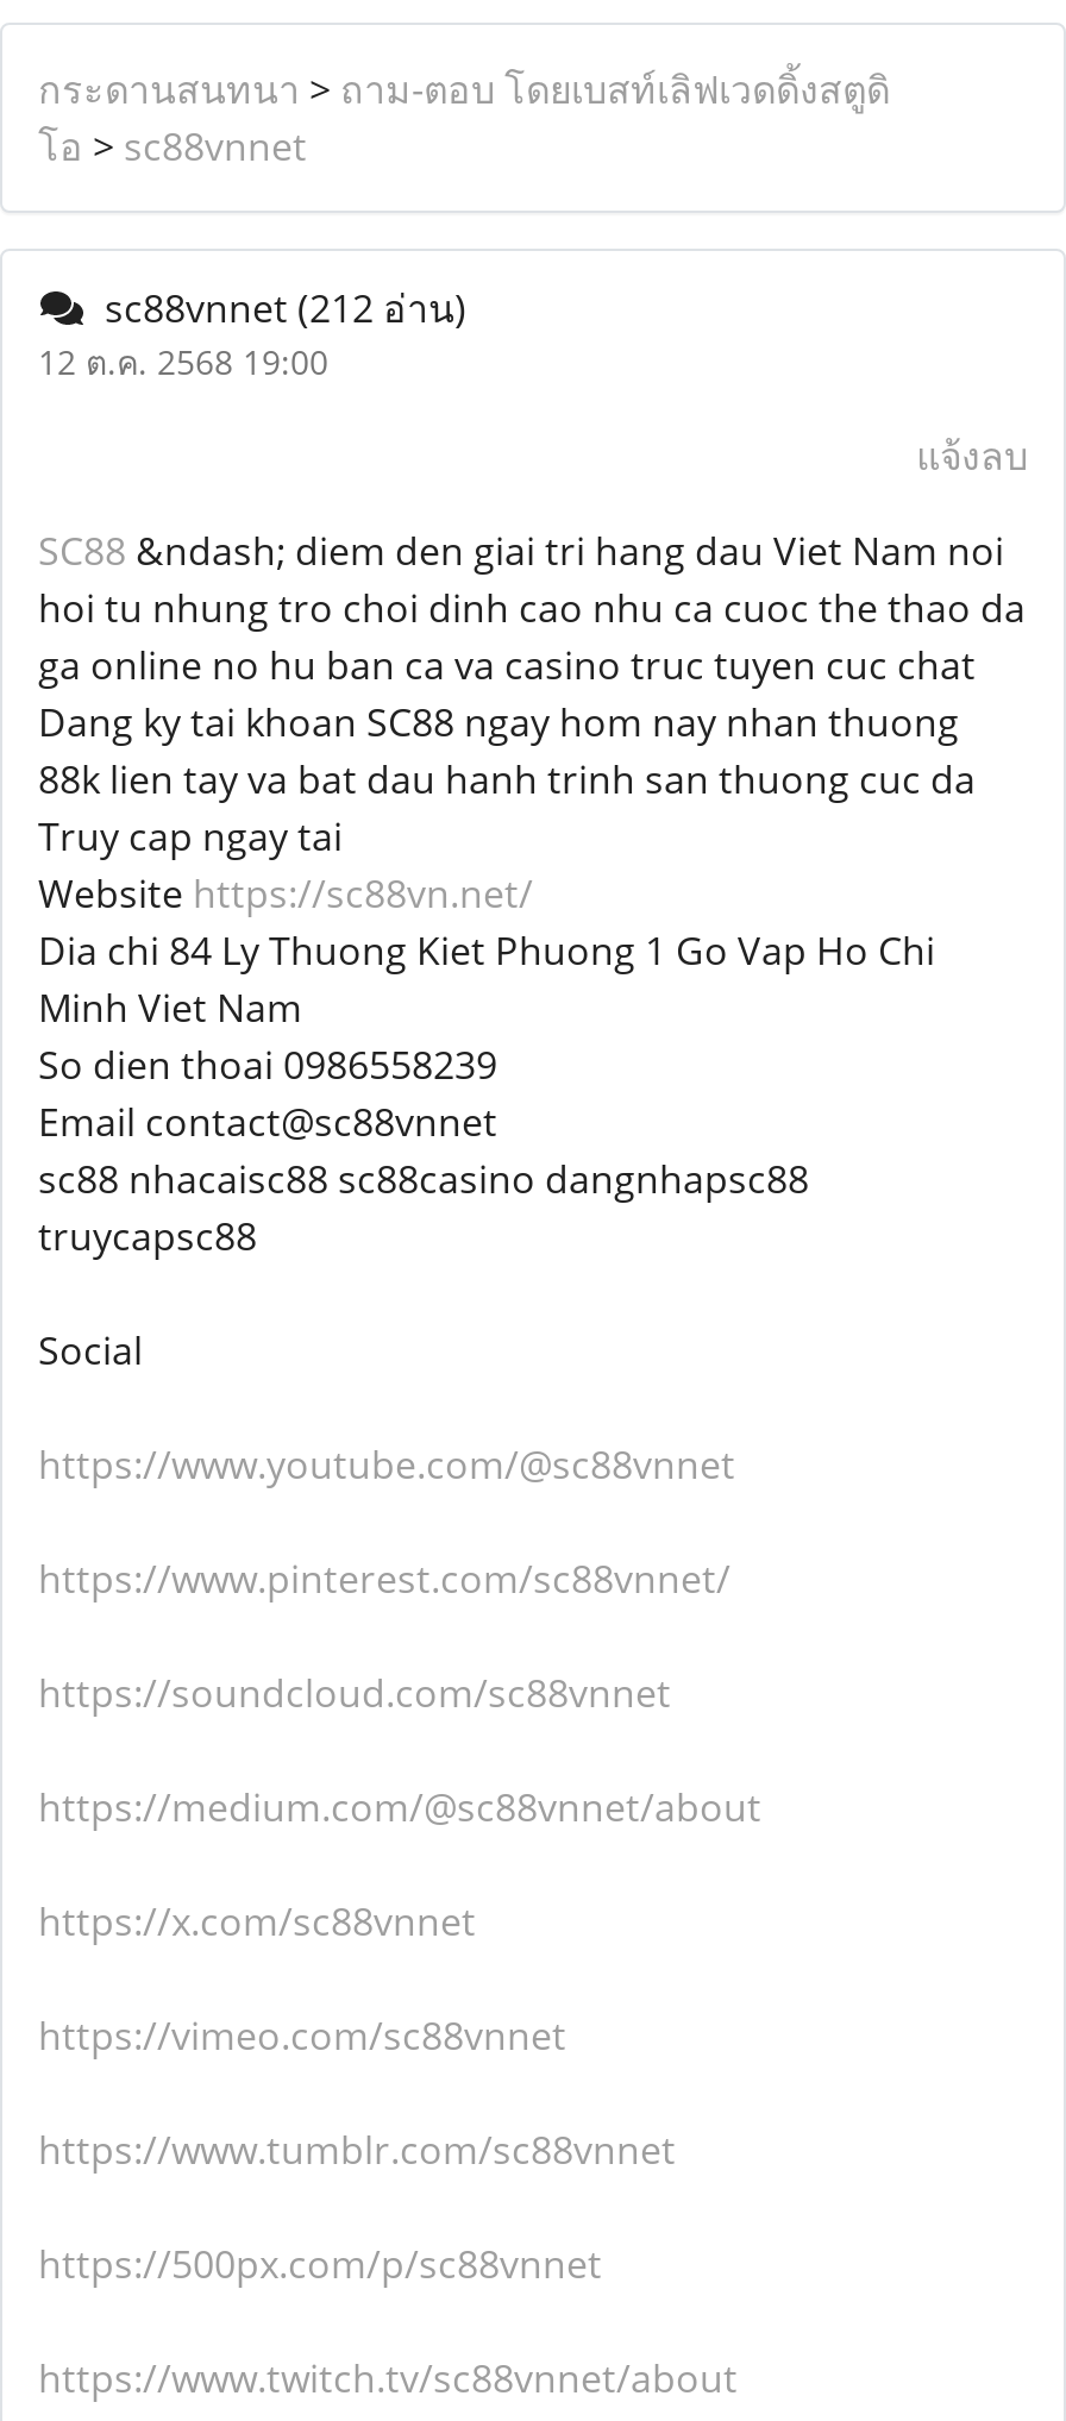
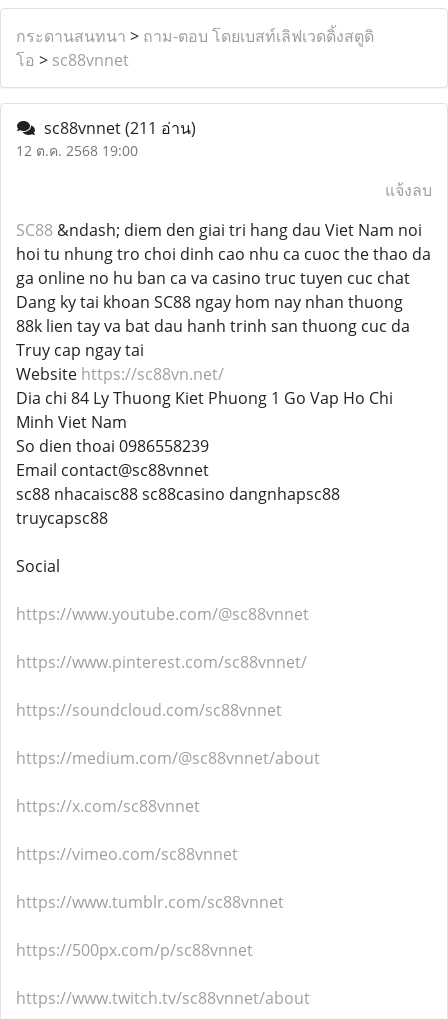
[86,282,466,334] sc88vnnet (212 อ่าน) -> [36,117,196,139] sc88vnnet (211 อ่าน)

